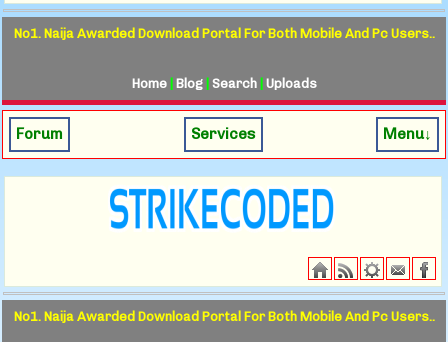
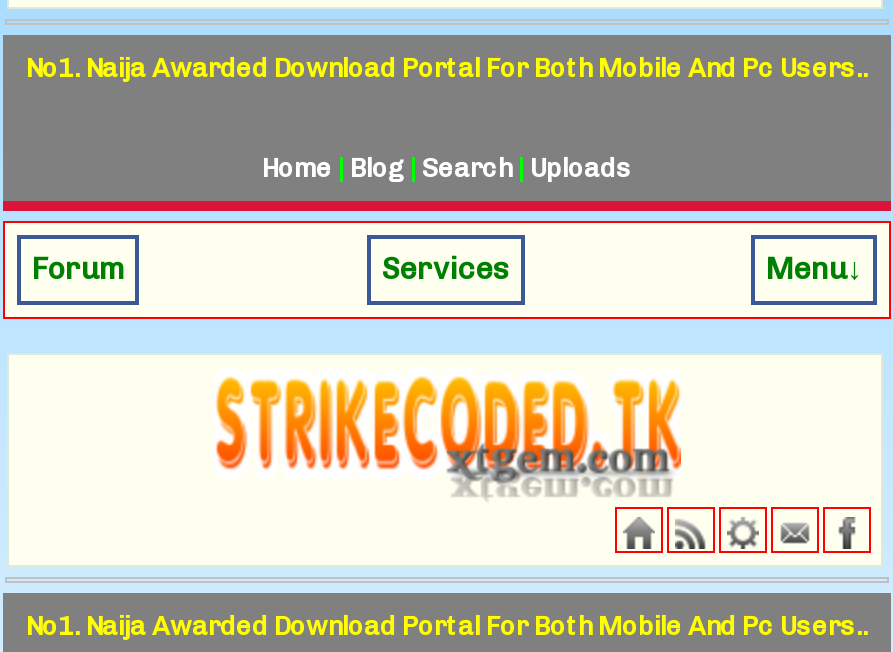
[109,188,341,247] [image] -> [215,375,683,499] [image]

